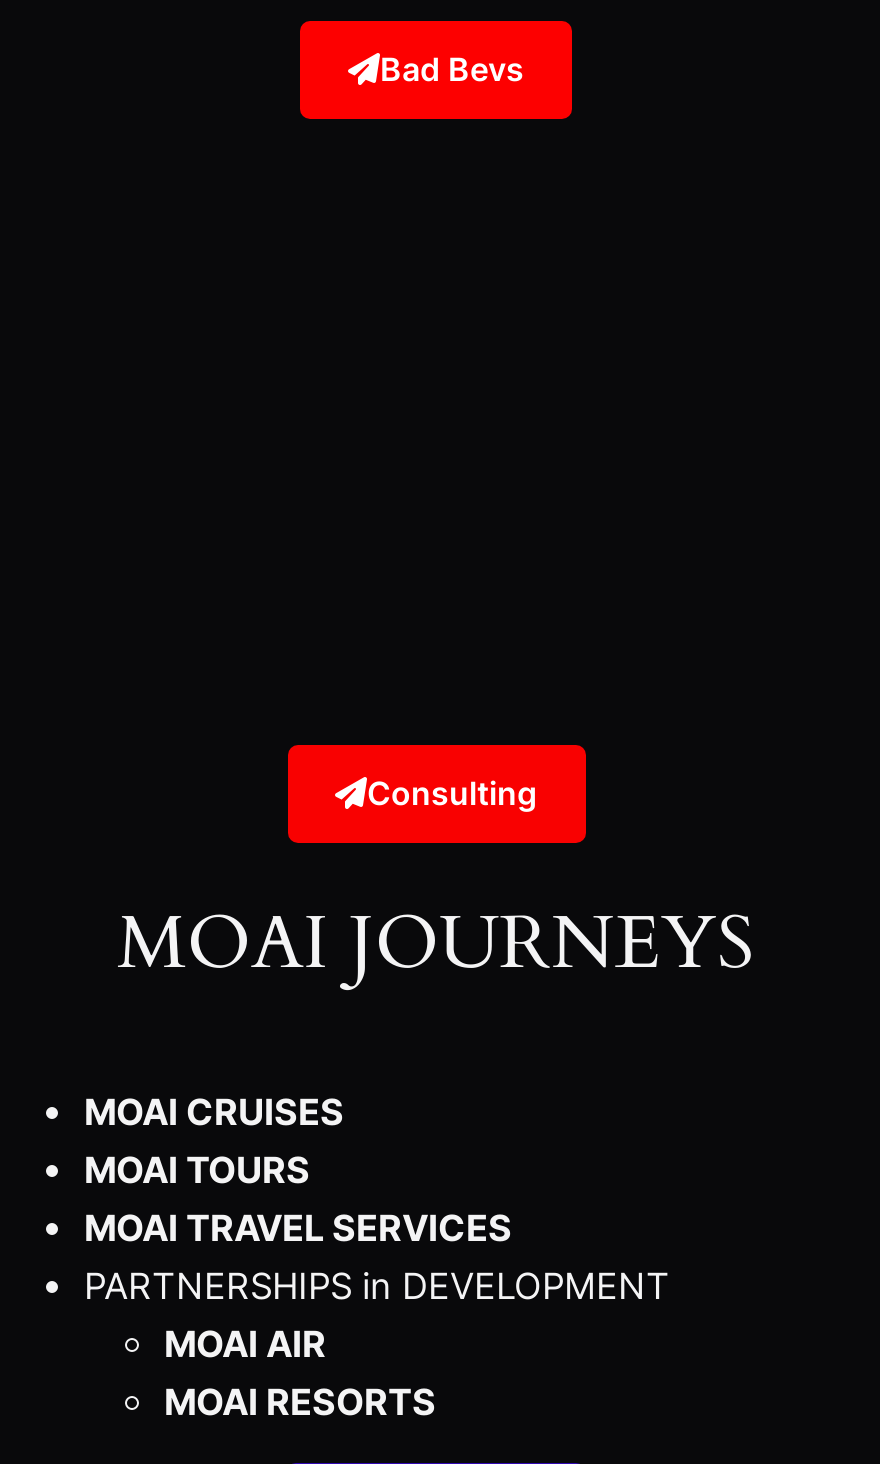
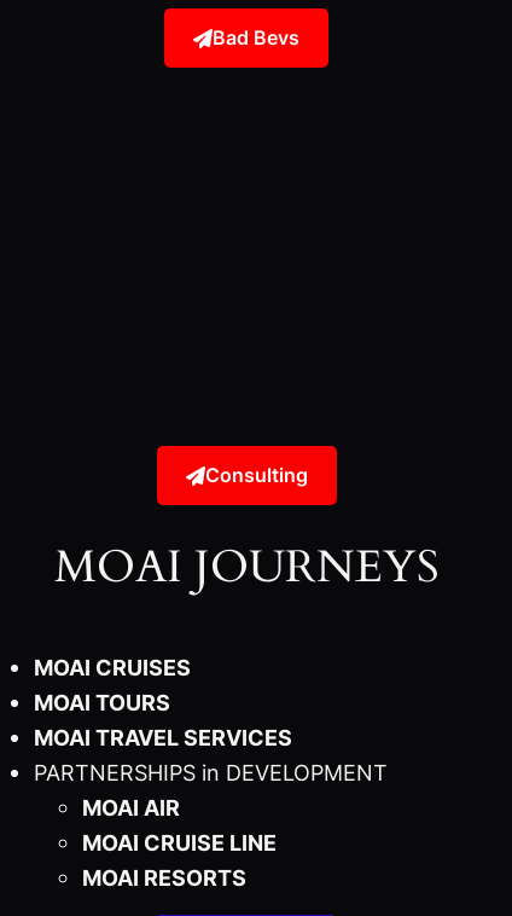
none -> [82,829,277,856] MOAI CRUISE LINE

